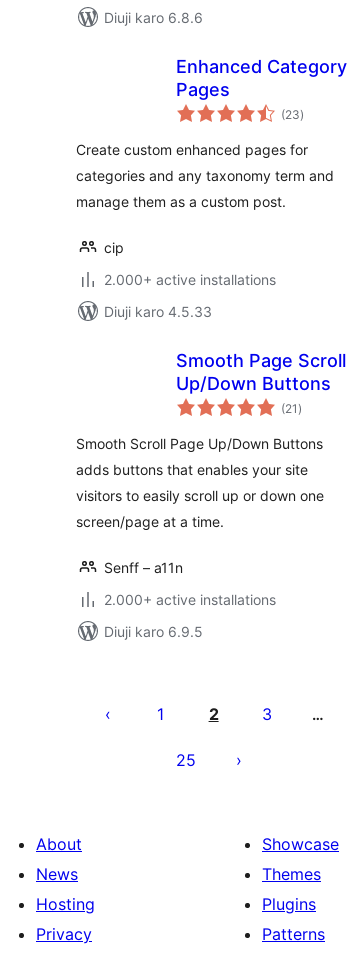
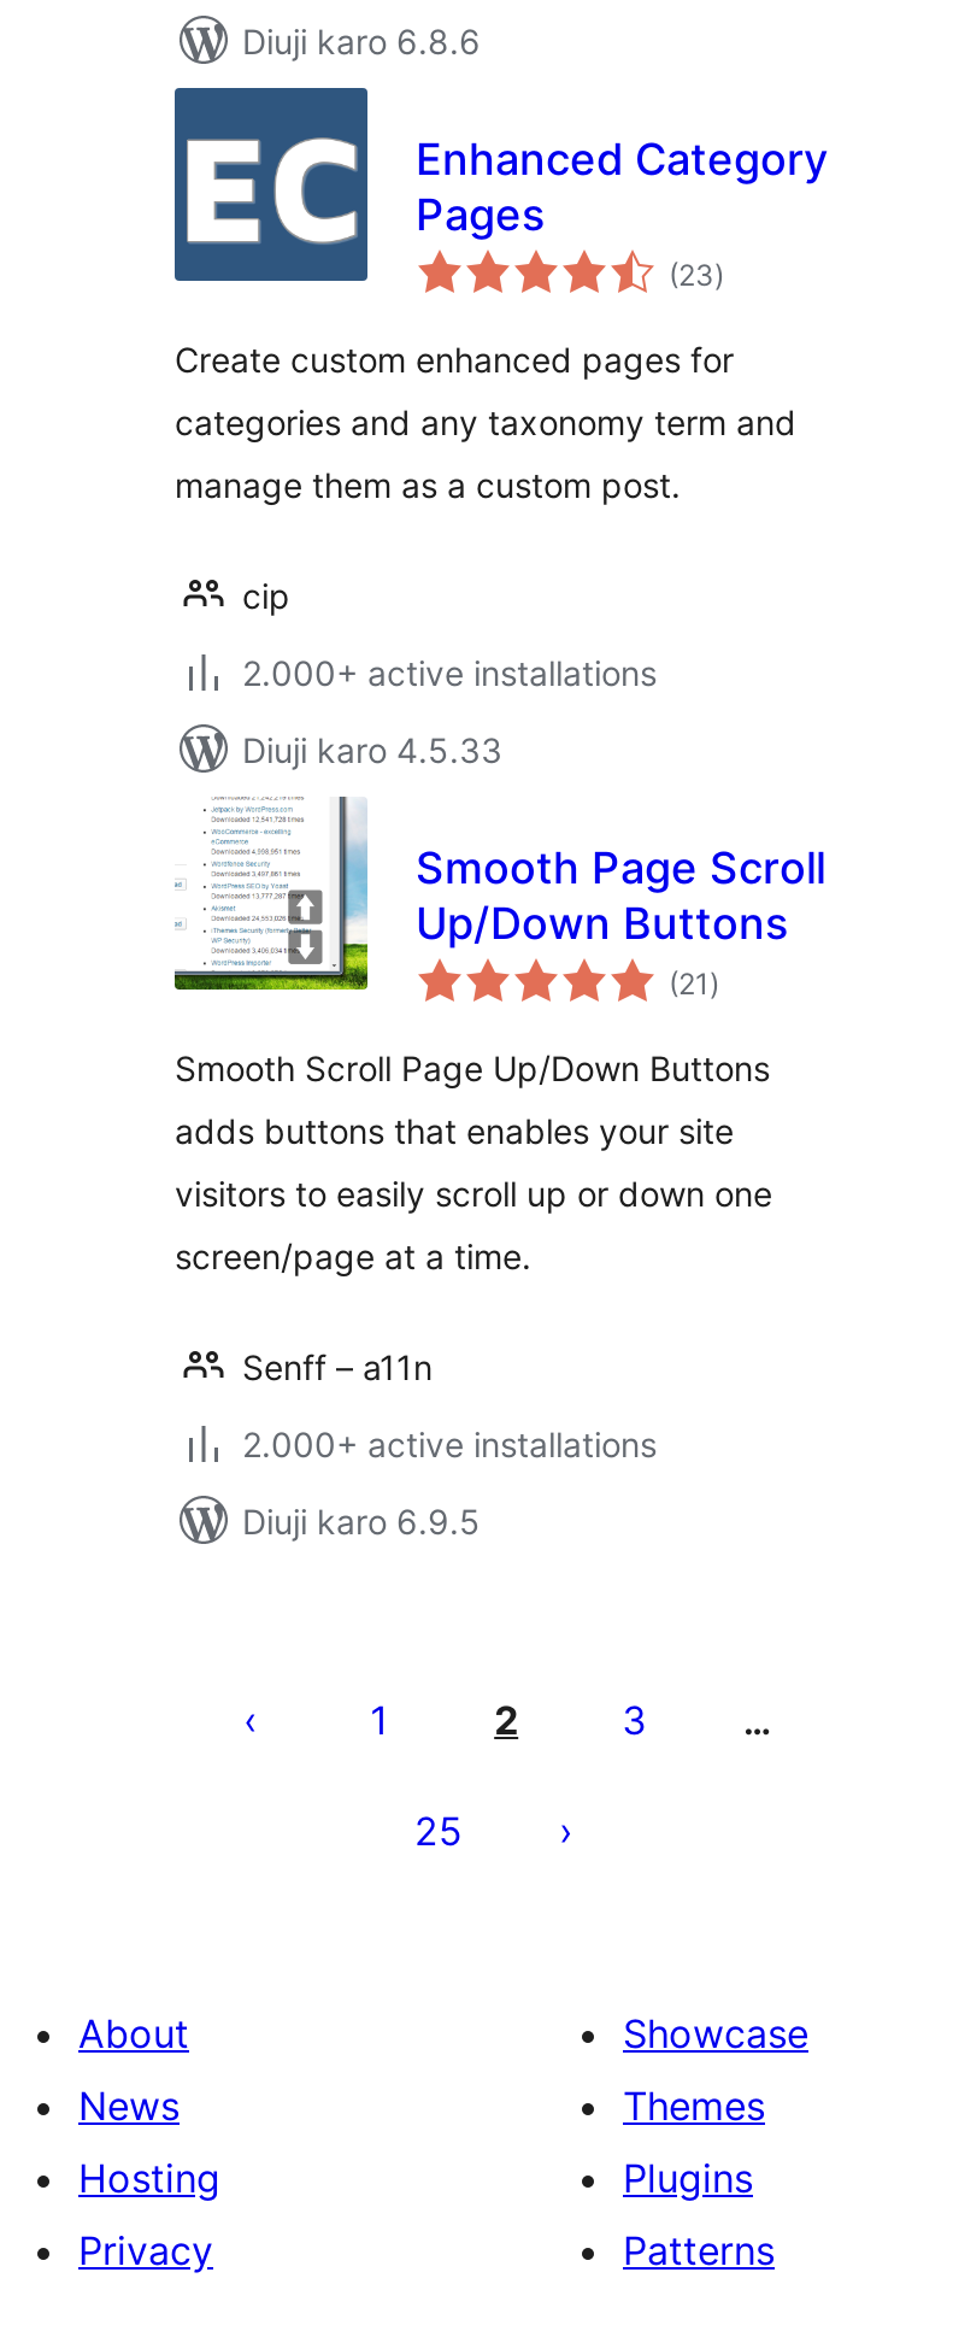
none -> [172,86,370,283] [image]
none -> [172,794,370,992] [image]

